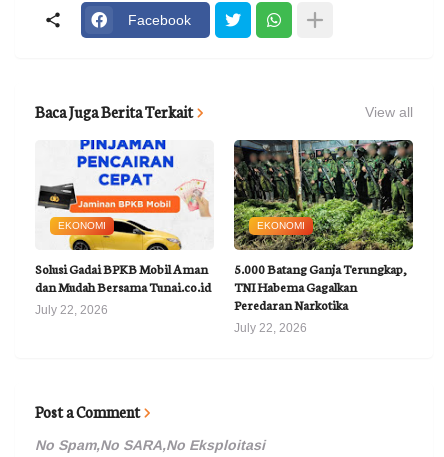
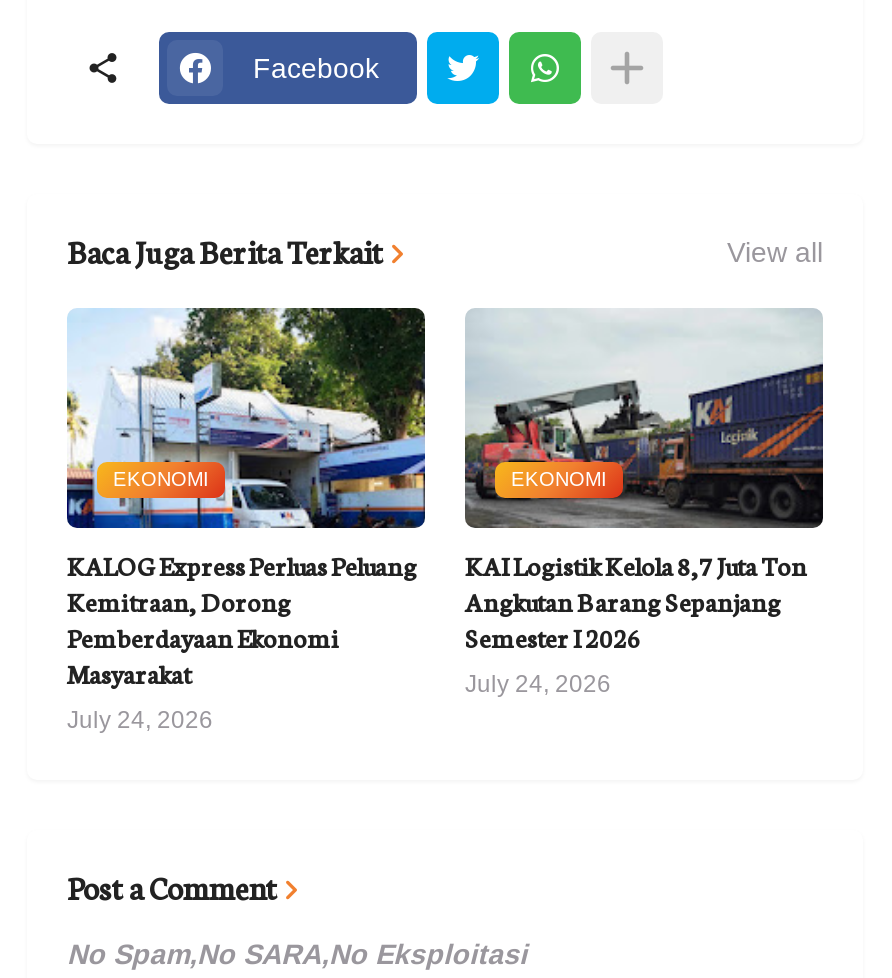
[35,139,214,295] [image] | Solusi Gadai BPKB Mobil Aman | dan Mudah Bersama Tunai.co.id -> [65,306,427,690] [image] | KALOG Express Perluas Peluang | Kemitraan, Dorong | Pemberdayaan Ekonomi | Masyarakat
[233,139,414,313] [image] | 5.000 Batang Ganja Terungkap, | TNI Habema Gagalkan | Peredaran Narkotika -> [465,308,823,654] [image] | KAI Logistik Kelola 8,7 Juta Ton | Angkutan Barang Sepanjang | Semester I 2026
[35,303,108,317] July 22, 2026 -> [67,706,213,734] July 24, 2026
[234,321,307,335] July 22, 2026 -> [465,670,611,698] July 24, 2026

